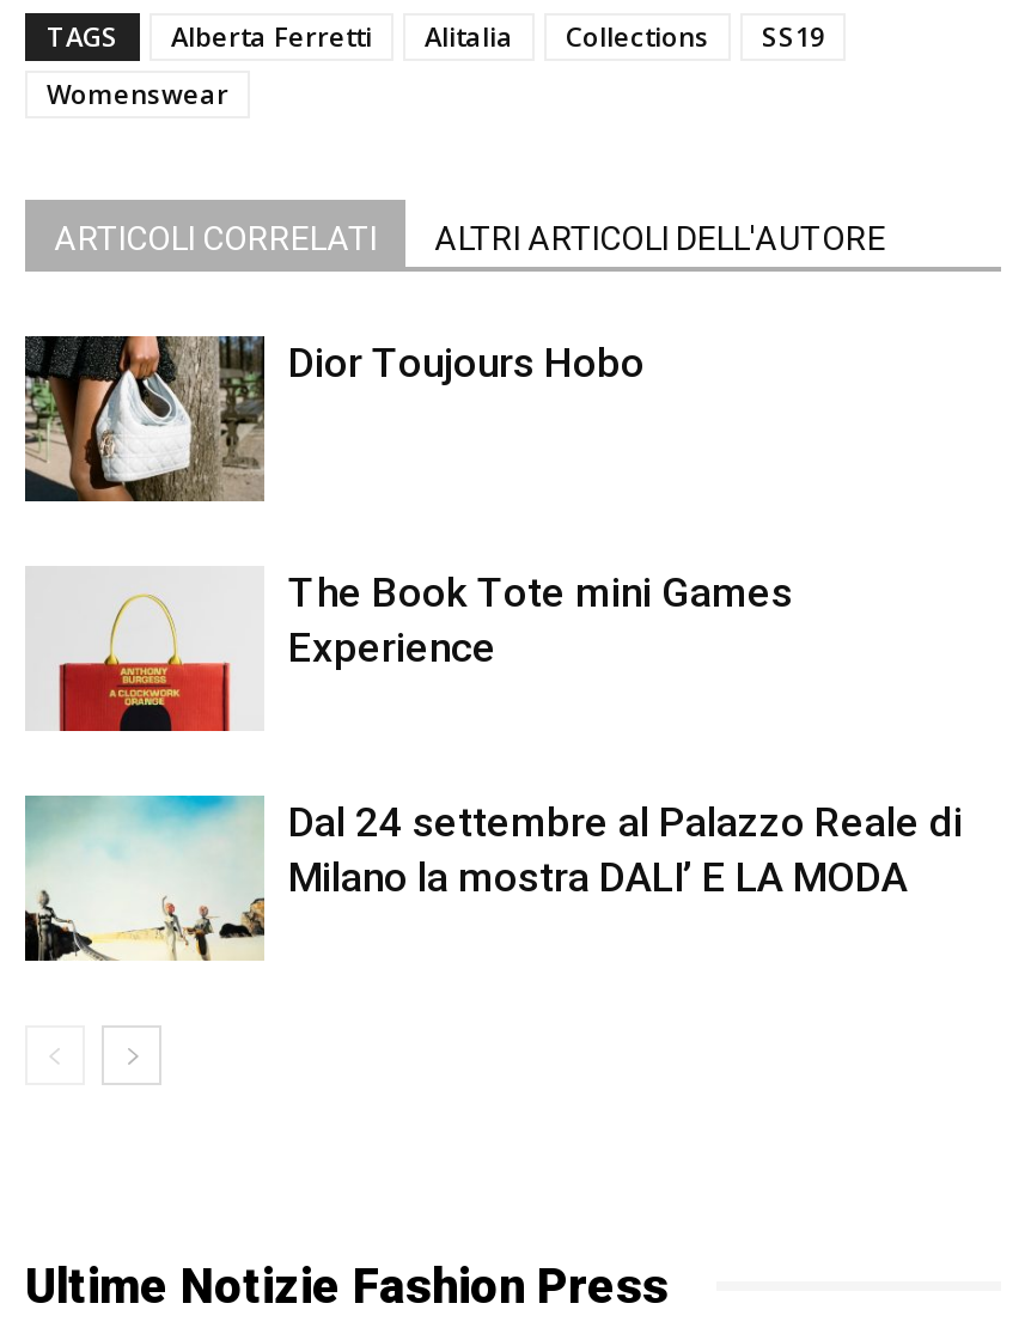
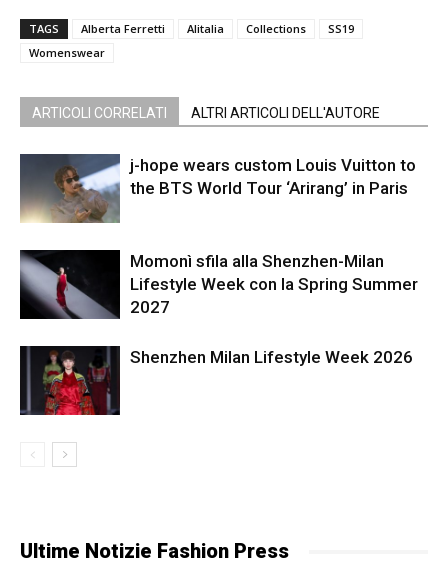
[23,334,645,504] [image] | Dior Toujours Hobo -> [20,153,416,223] [image] | j-hope wears custom Louis Vuitton to | the BTS World Tour ‘Arirang’ in Paris
[25,566,793,733] [image] | The Book Tote mini Games | Experience -> [19,249,418,320] [image] | Momonì sfila alla Shenzhen-Milan | Lifestyle Week con la Spring Summer | 2027
[23,793,963,963] [image] | Dal 24 settembre al Palazzo Reale di | Milano la mostra DALI’ E LA MODA -> [19,345,413,416] [image] | Shenzhen Milan Lifestyle Week 2026

